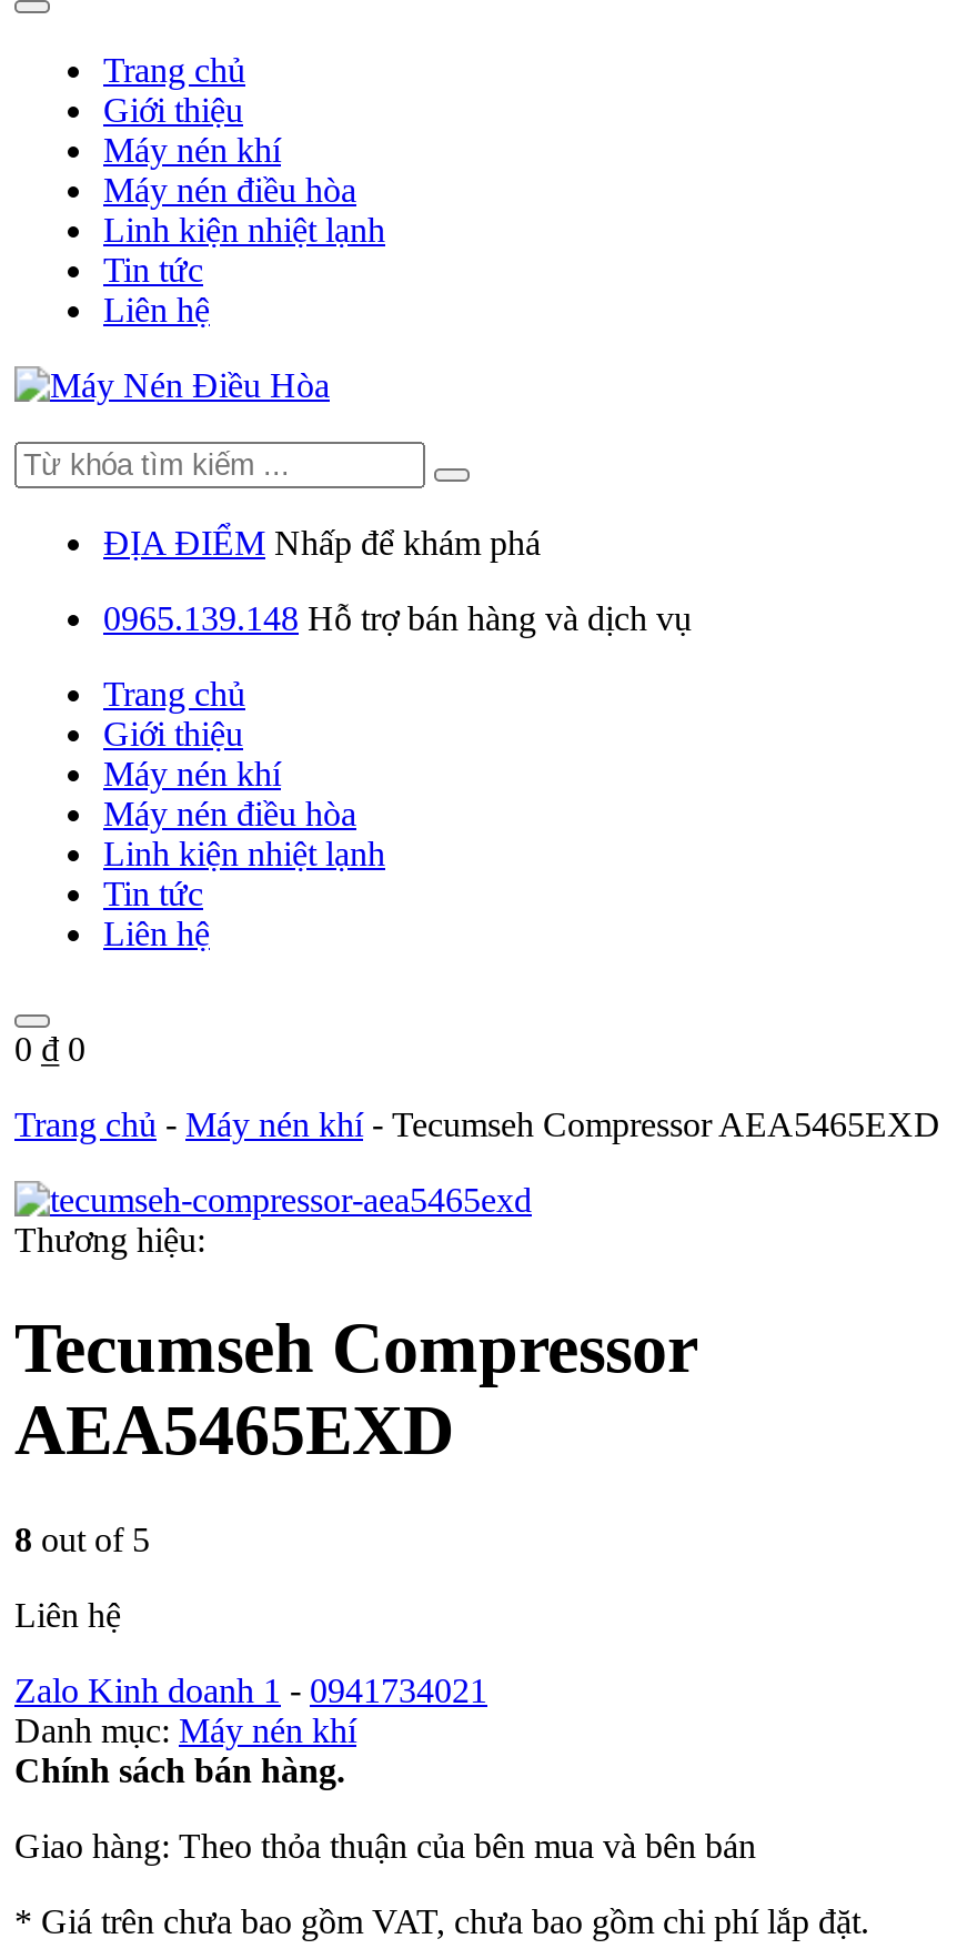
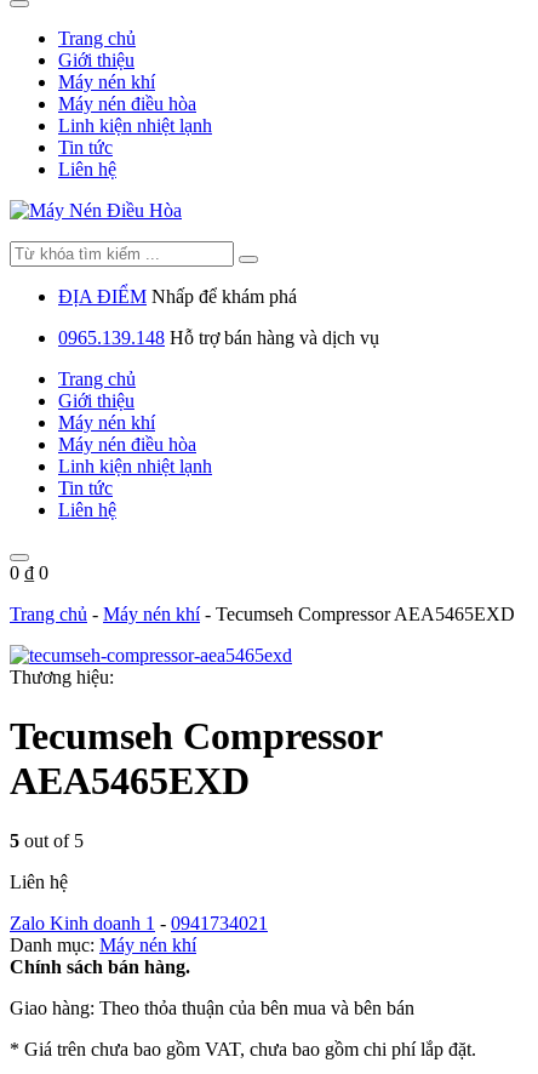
[14,1520,150,1558] 8 out of 5 -> [10,830,84,851] 5 out of 5

